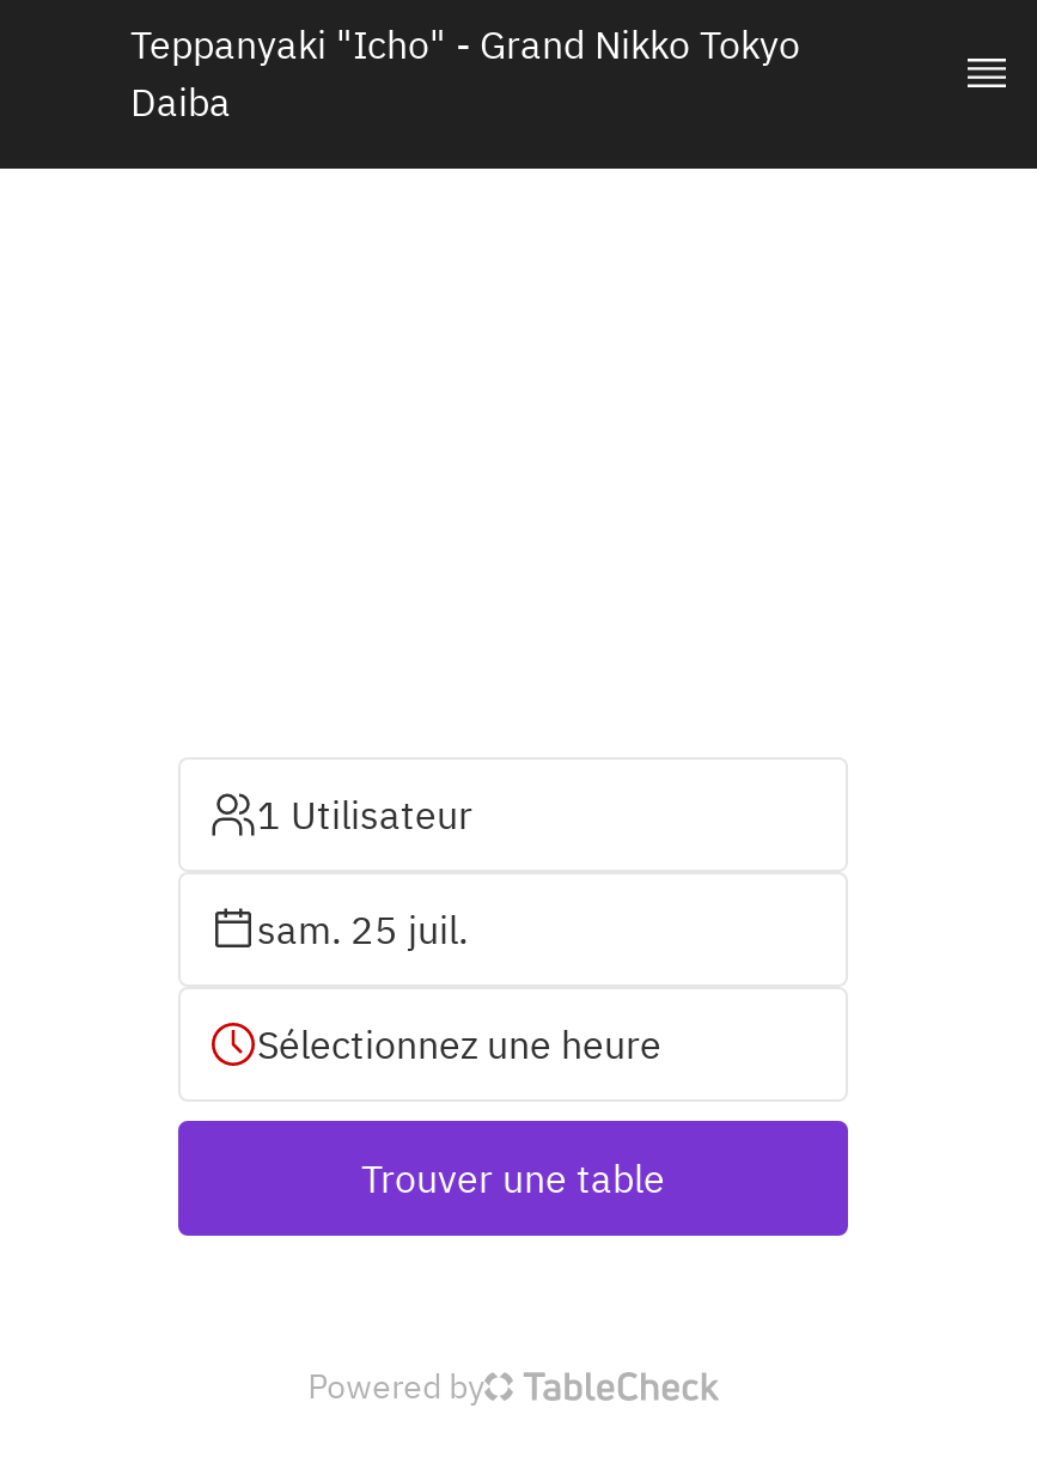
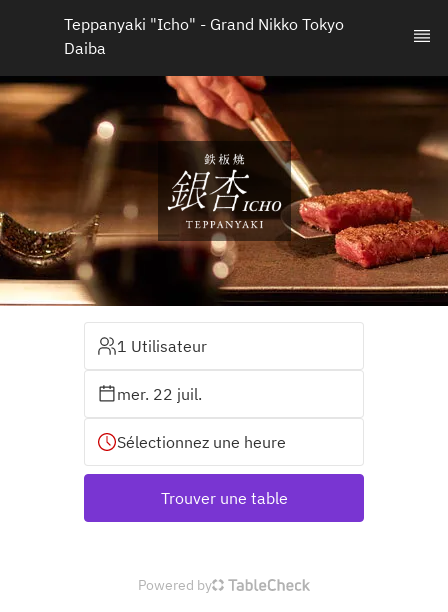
none -> [3,75,445,307] [image]
[257,906,468,953] sam. 25 juil. -> [117,384,202,404] mer. 22 juil.

